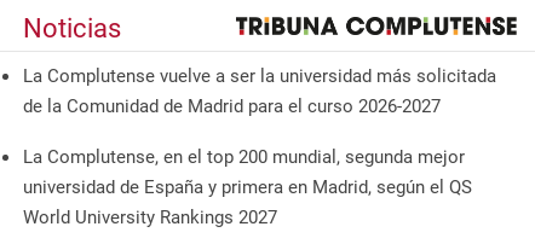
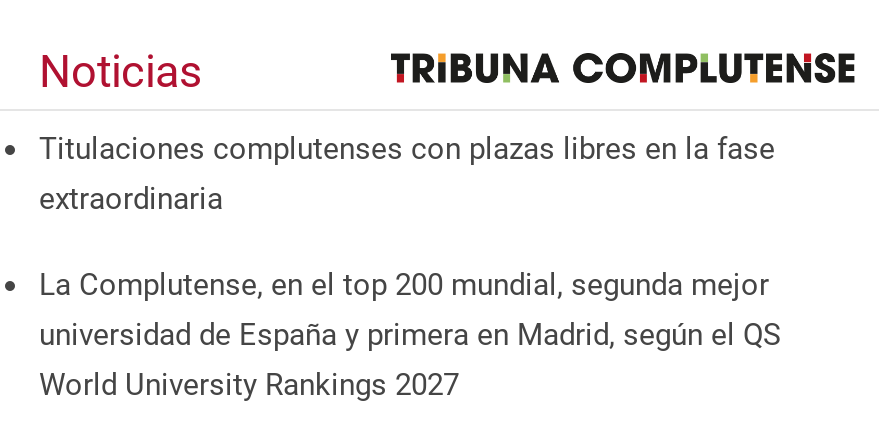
[23,65,496,117] La Complutense vuelve a ser la universidad más solicitada | de la Comunidad de Madrid para el curso 2026-2027 -> [39,132,775,218] Titulaciones complutenses con plazas libres en la fase | extraordinaria

